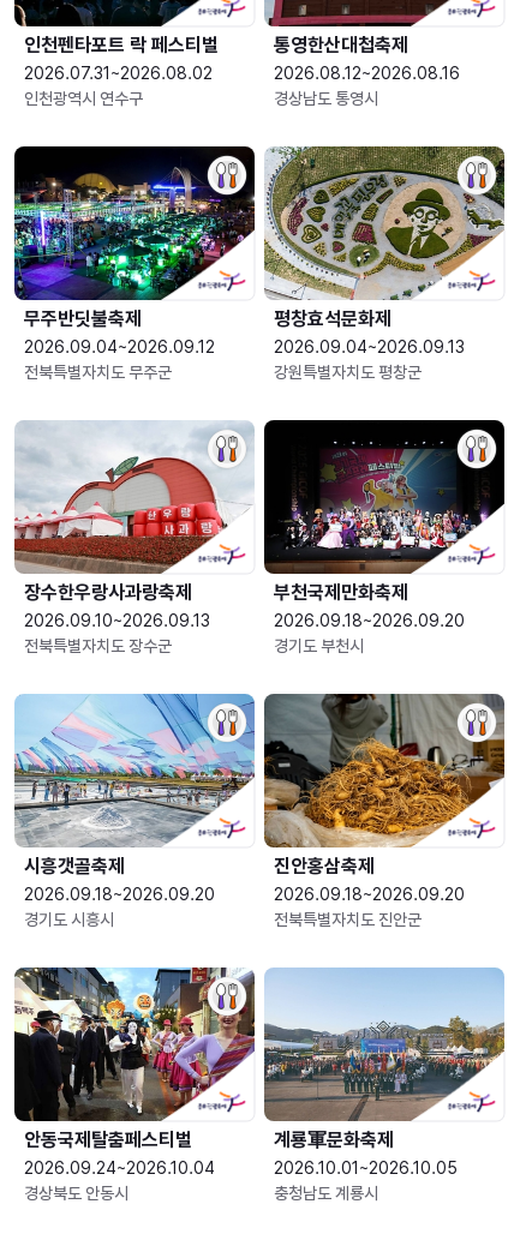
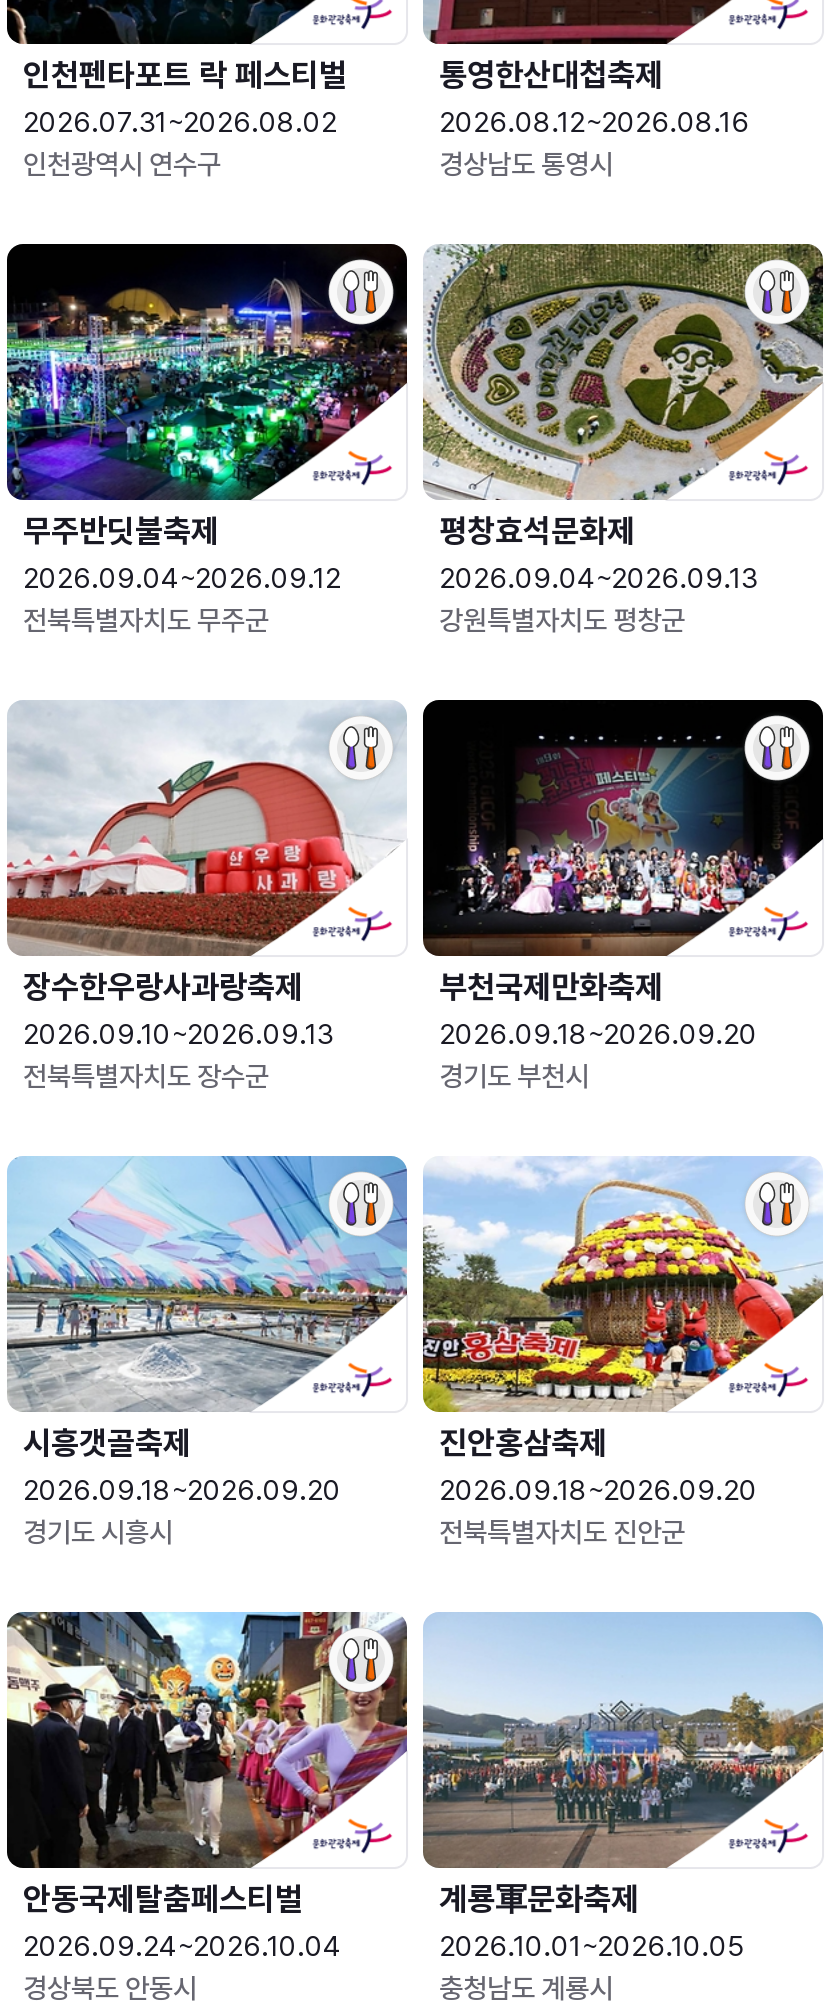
[263,693,506,847] [image] -> [421,1156,823,1412] [image]

